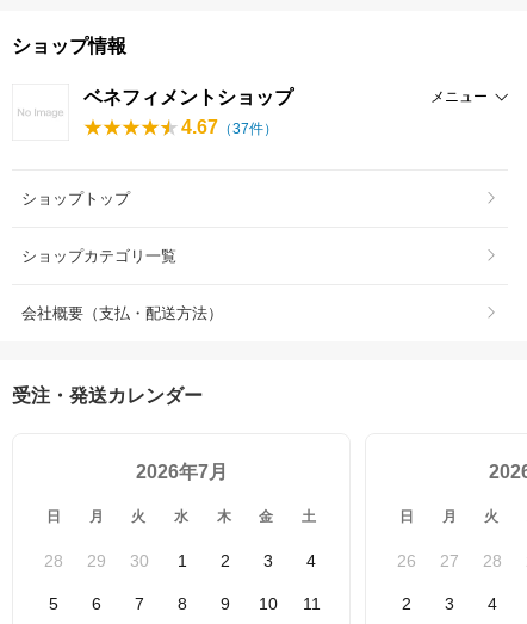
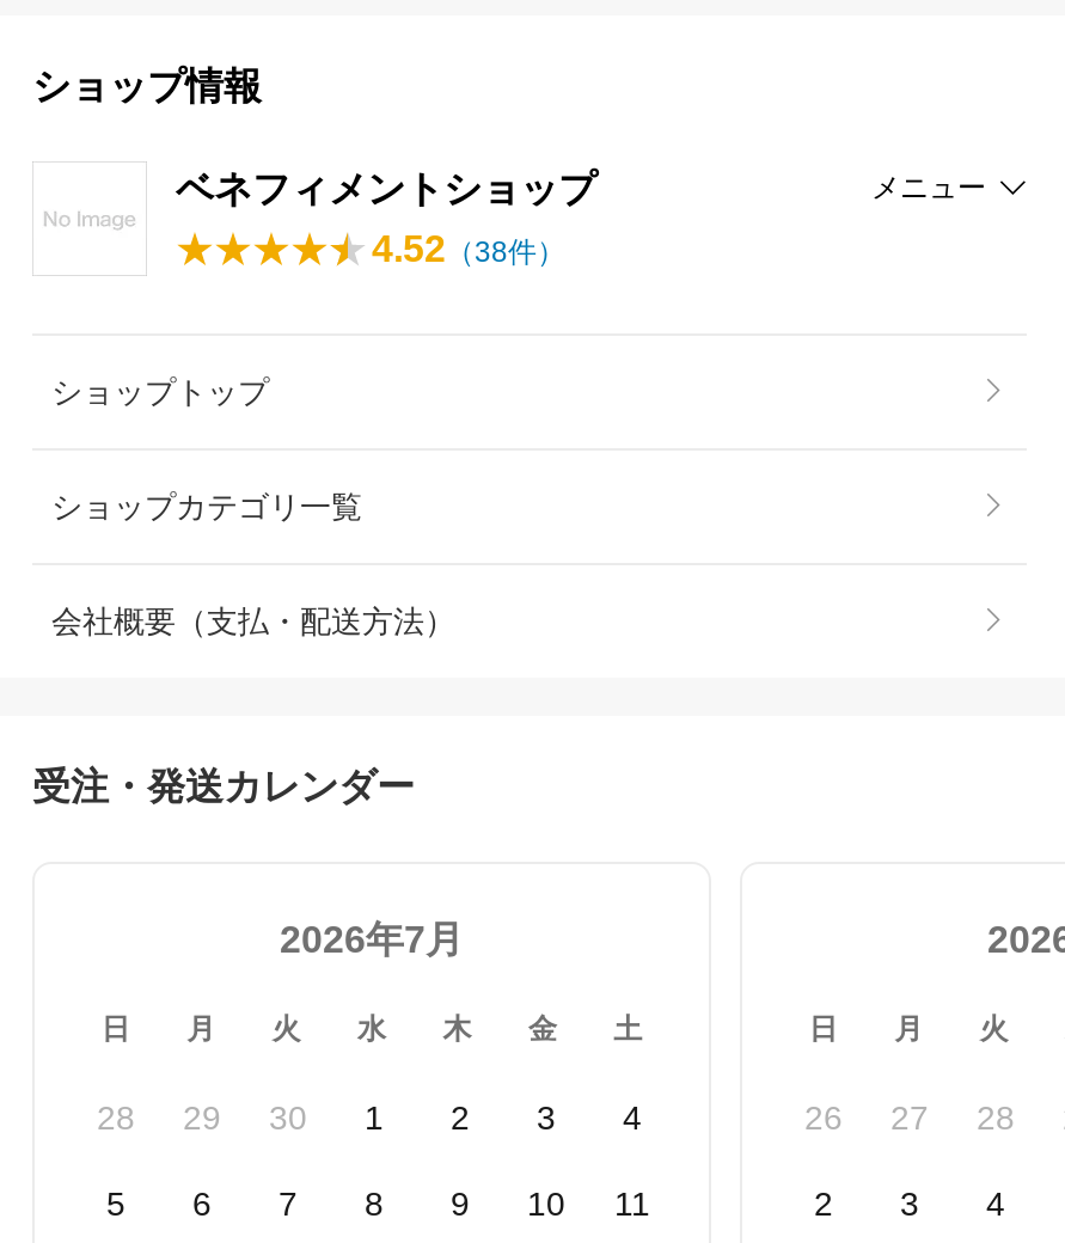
[181,117,278,137] 4.67（37件） -> [372,228,565,269] 4.52（38件）

